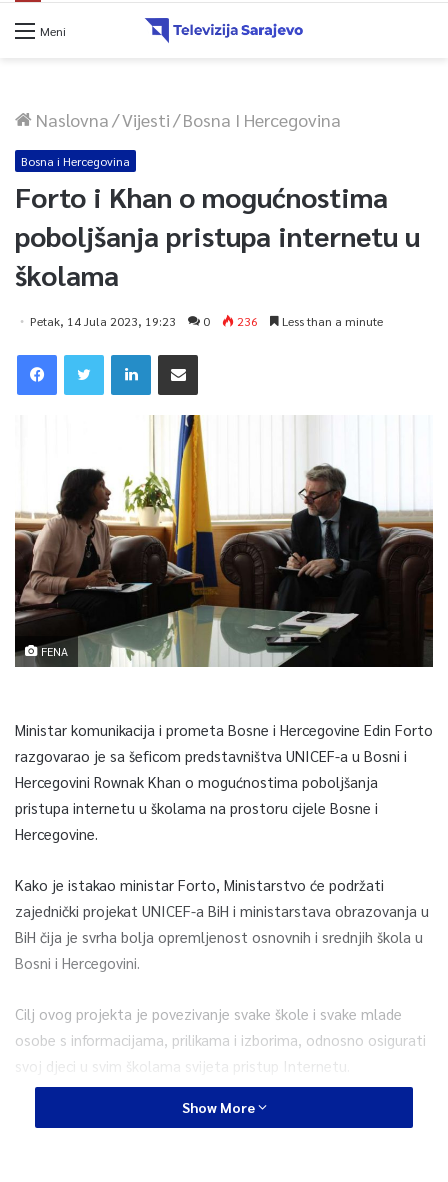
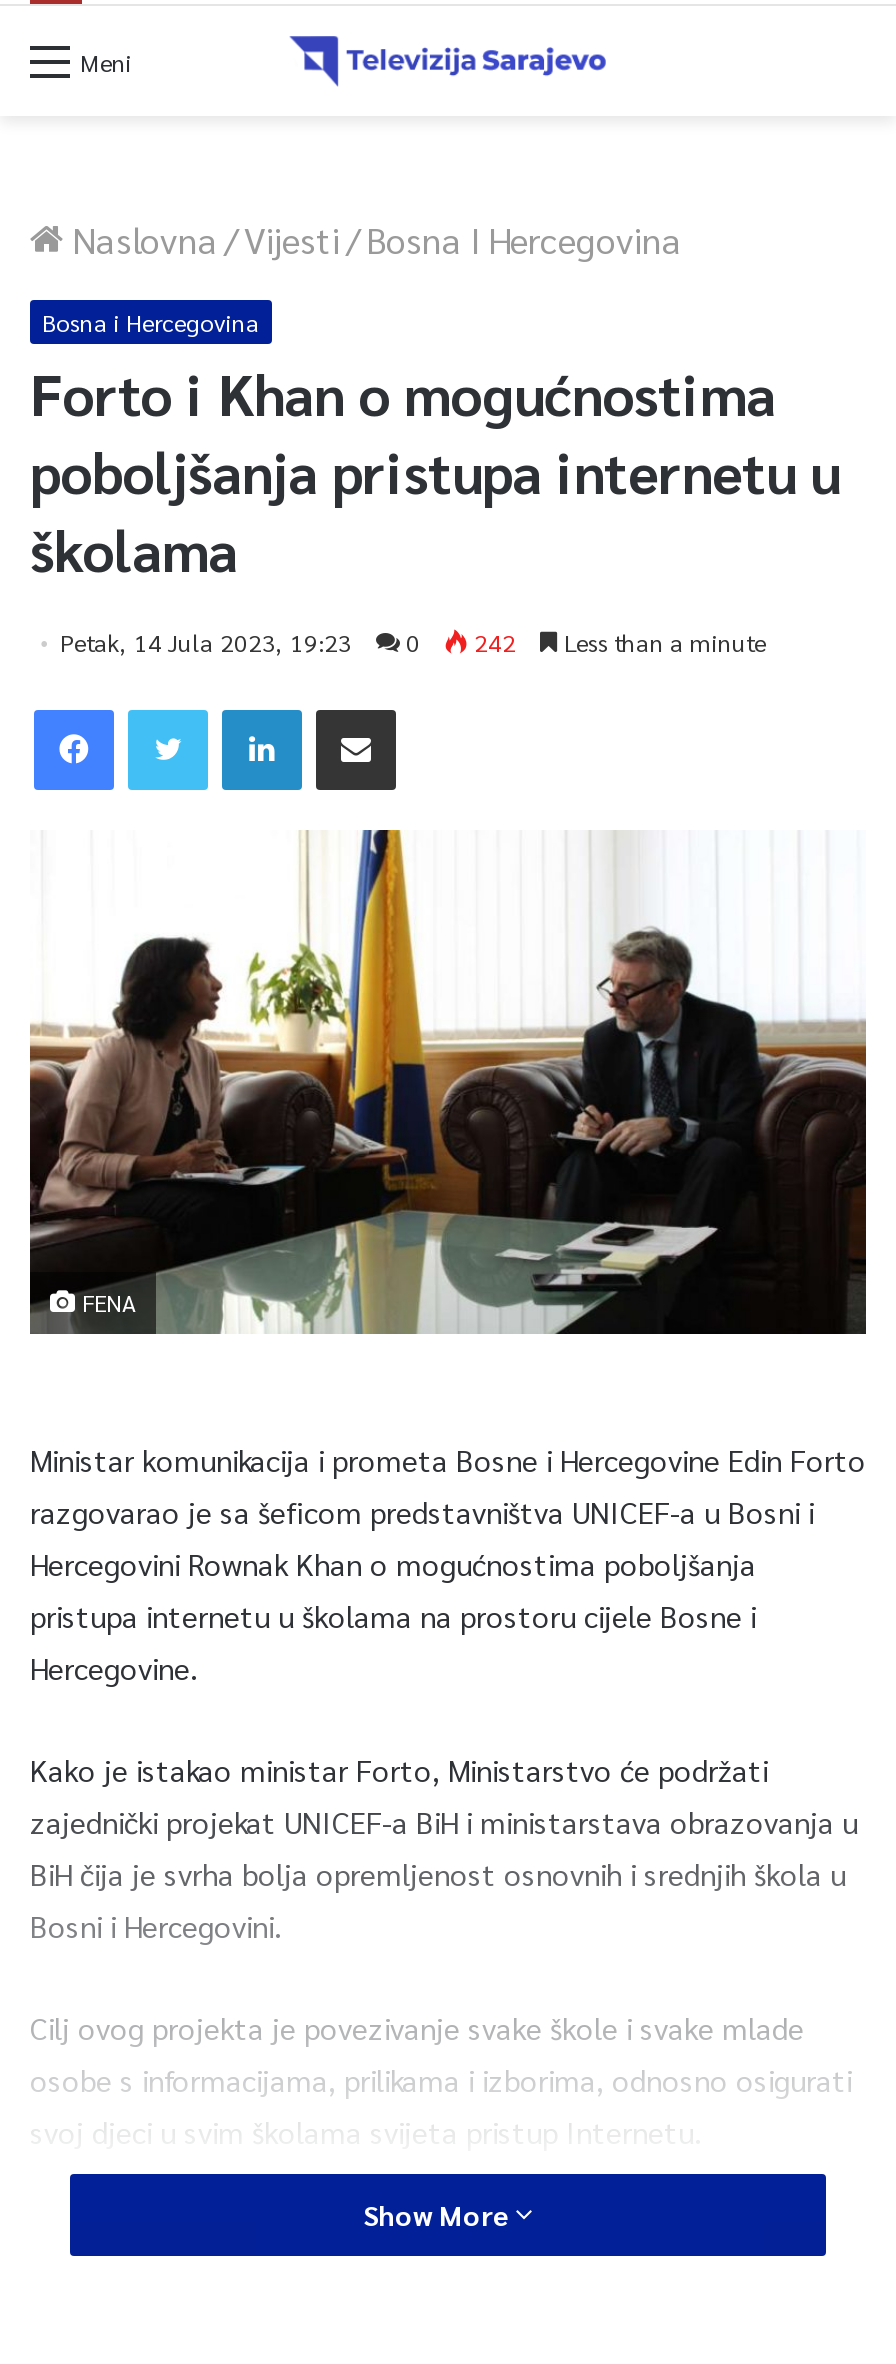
[30,313,383,329] Petak, 14 Jula 2023, 19:23 0 236 Less than a minute -> [60,625,766,657] Petak, 14 Jula 2023, 19:23 0 242 Less than a minute

